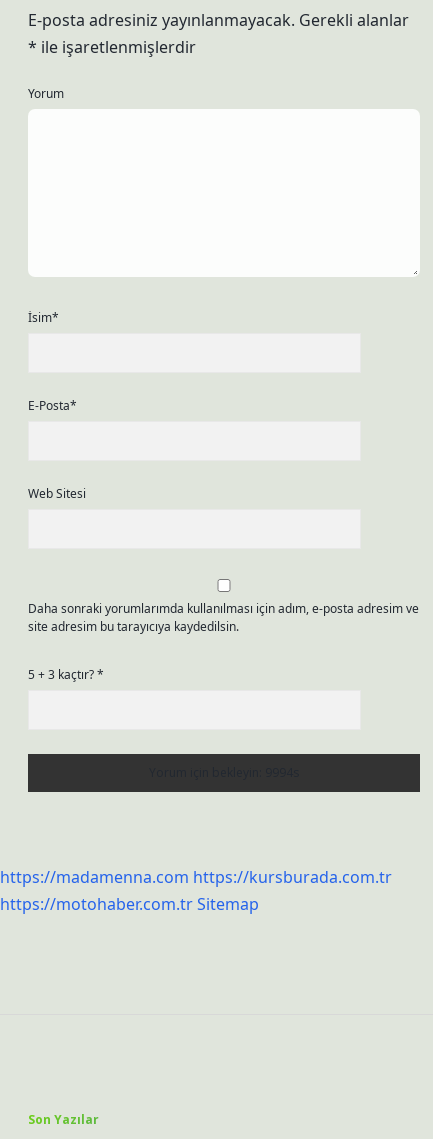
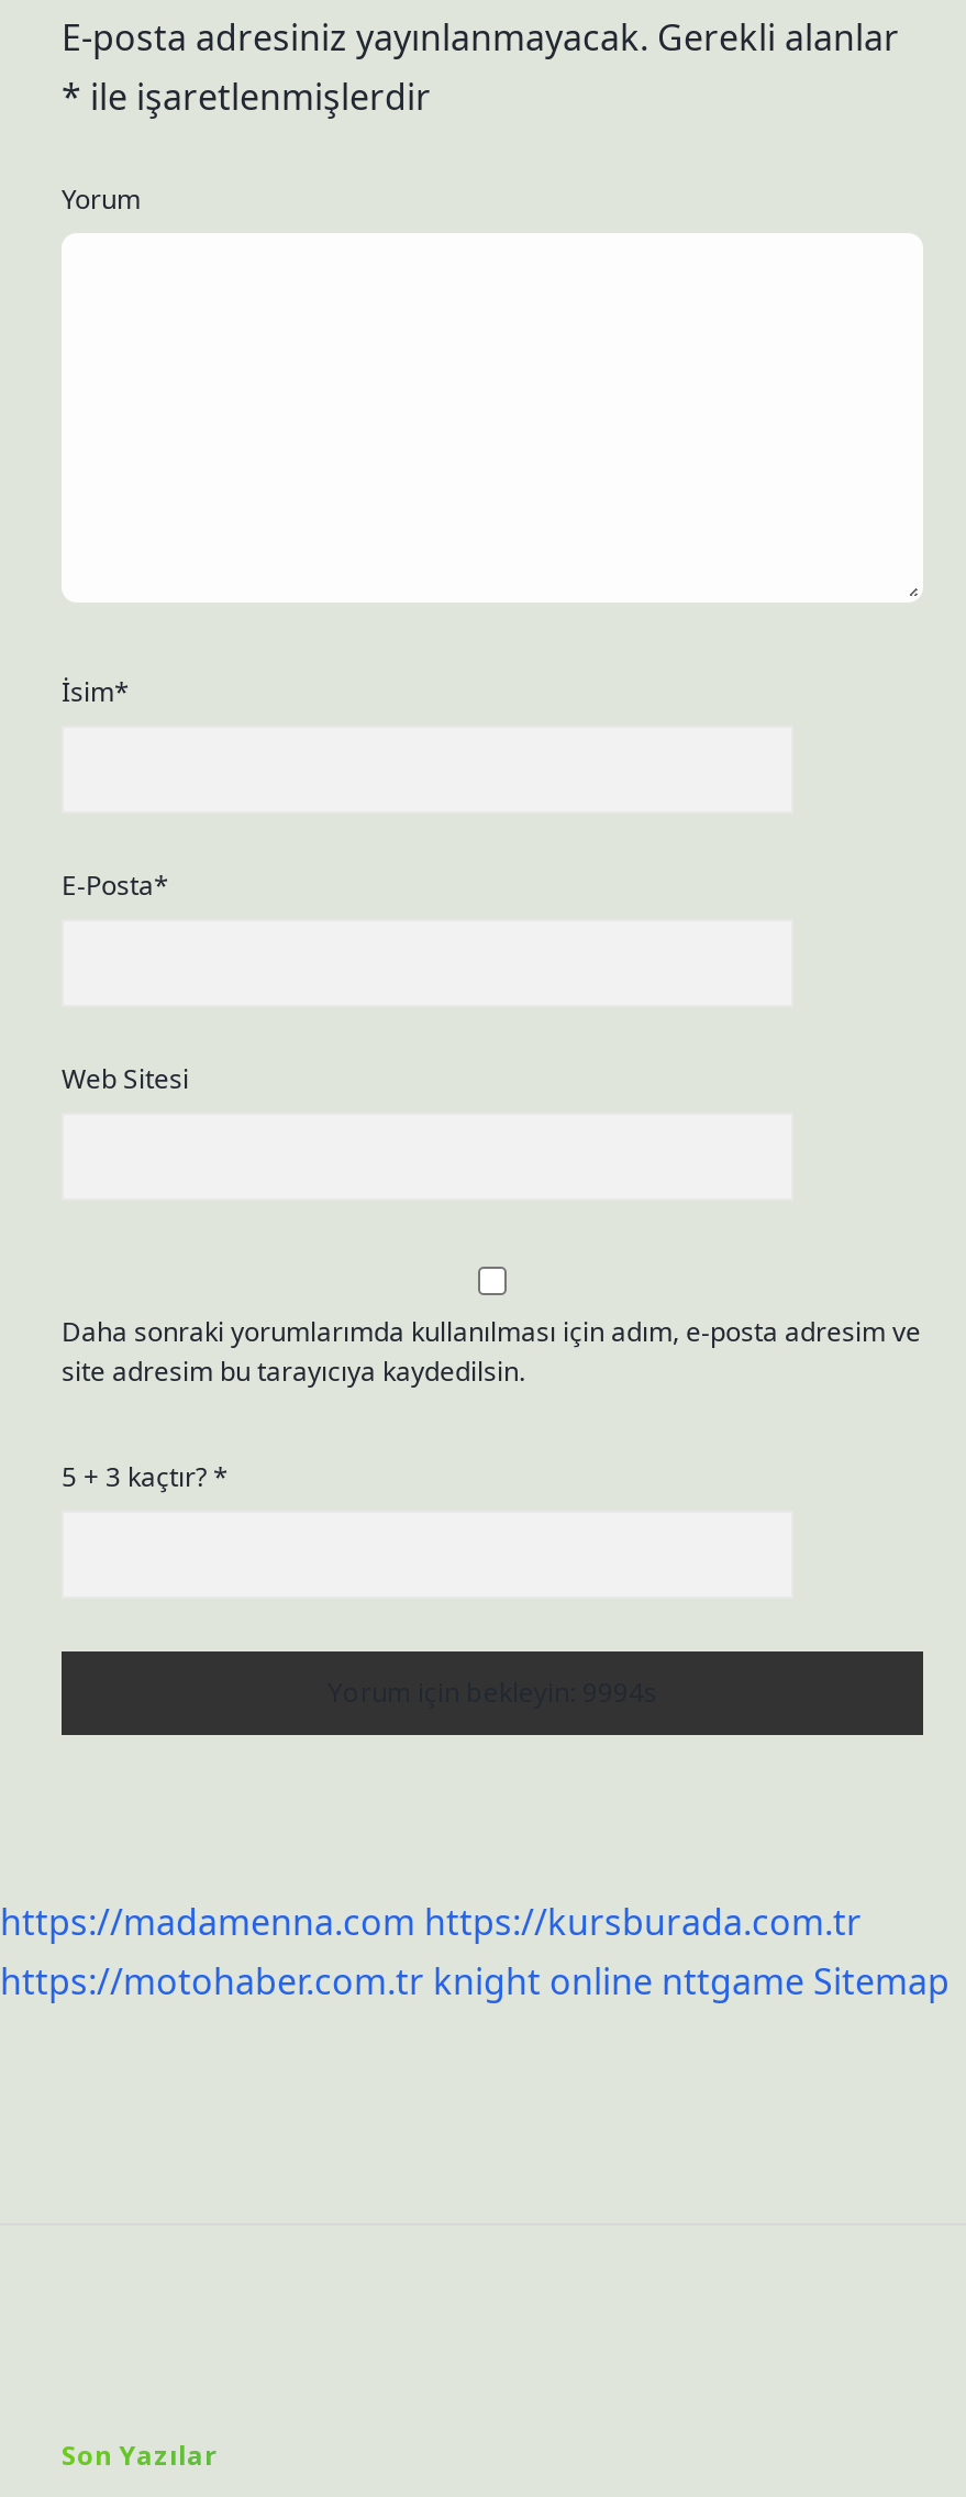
[0,893,259,915] https://motohaber.com.tr Sitemap -> [0,1957,950,2006] https://motohaber.com.tr knight online nttgame Sitemap

